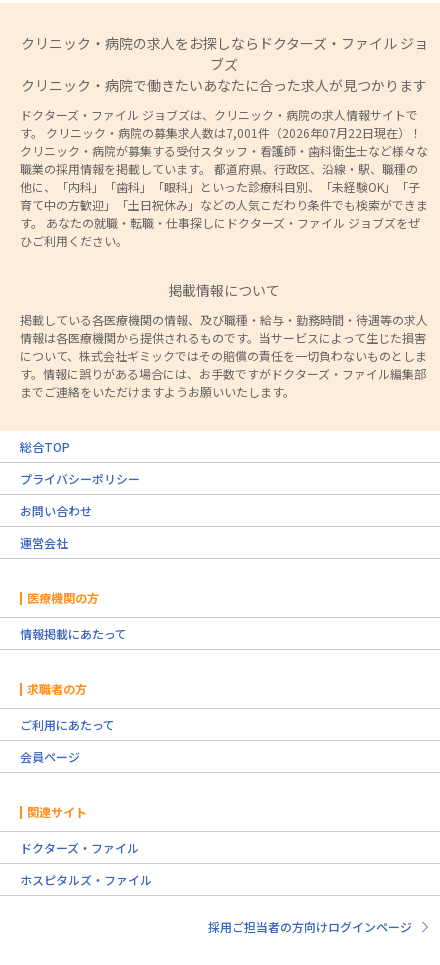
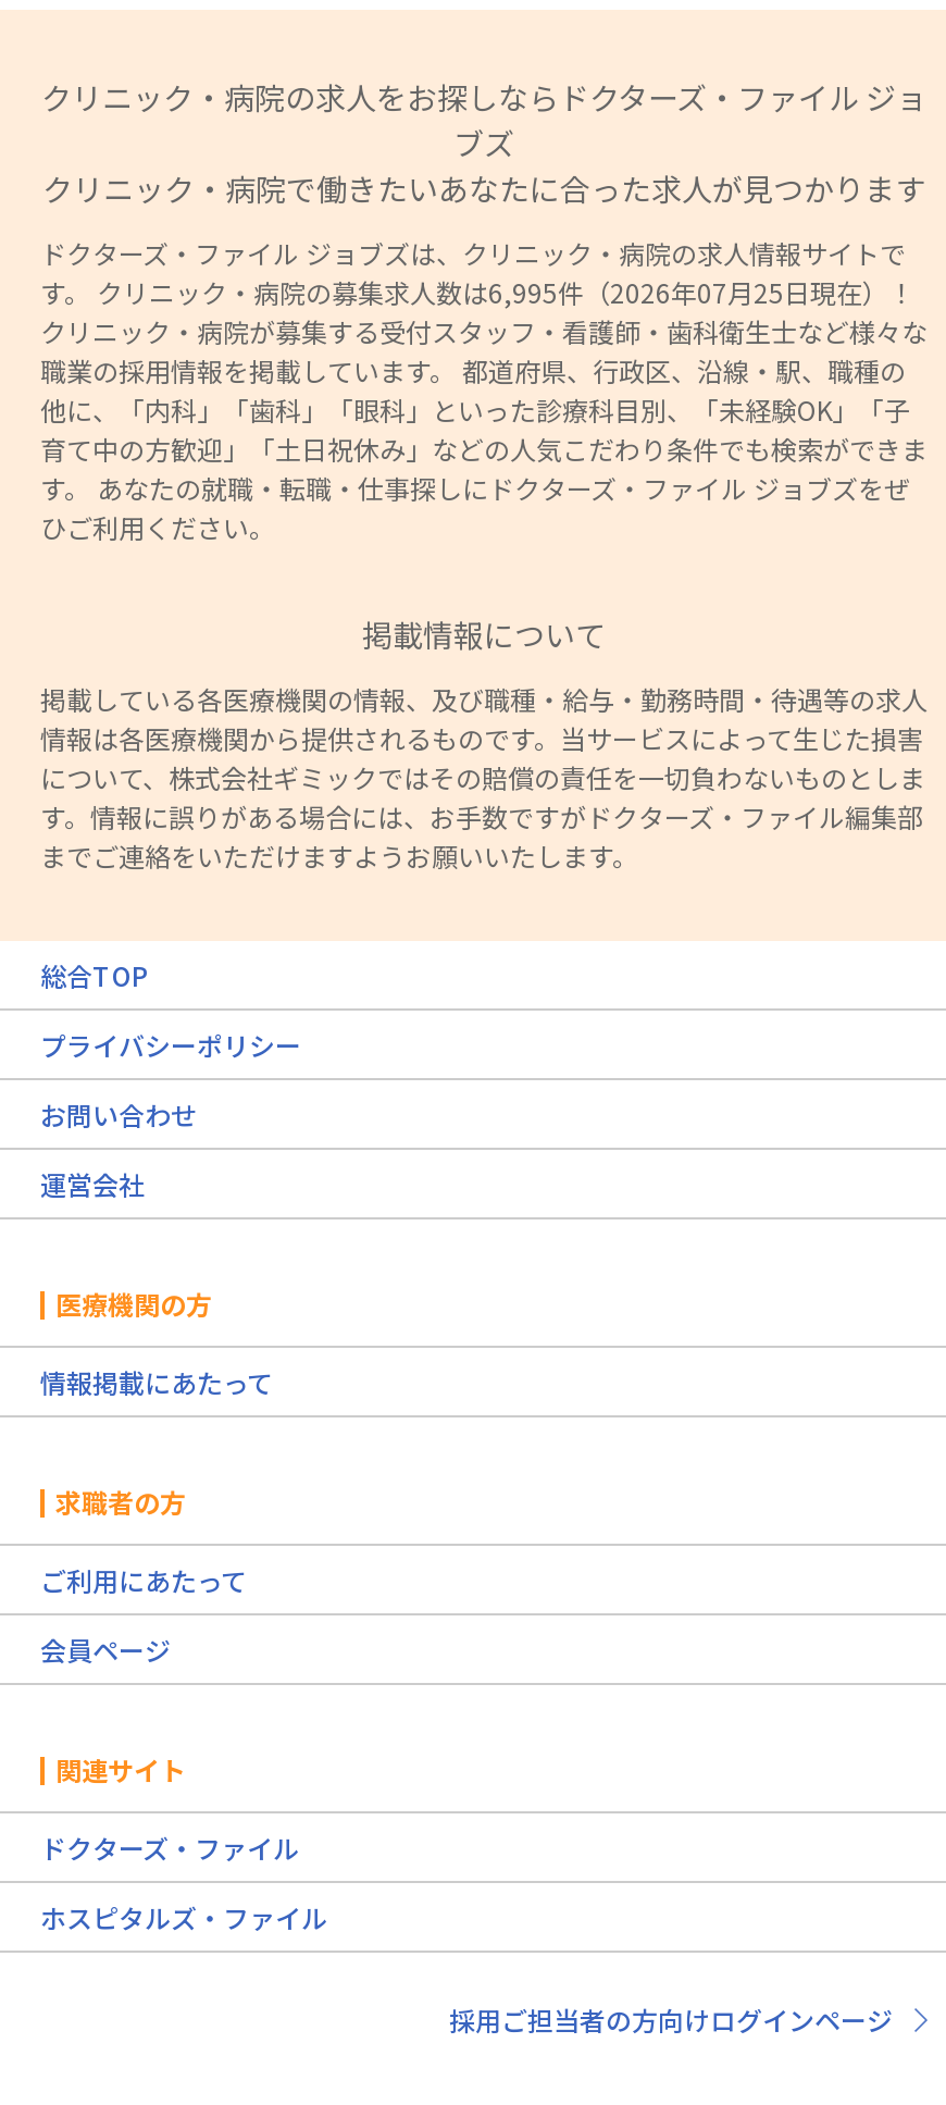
[20,124,422,141] す。 クリニック・病院の募集求人数は7,001件（2026年07月22日現在）！ -> [40,274,914,311] す。 クリニック・病院の募集求人数は6,995件（2026年07月25日現在）！

